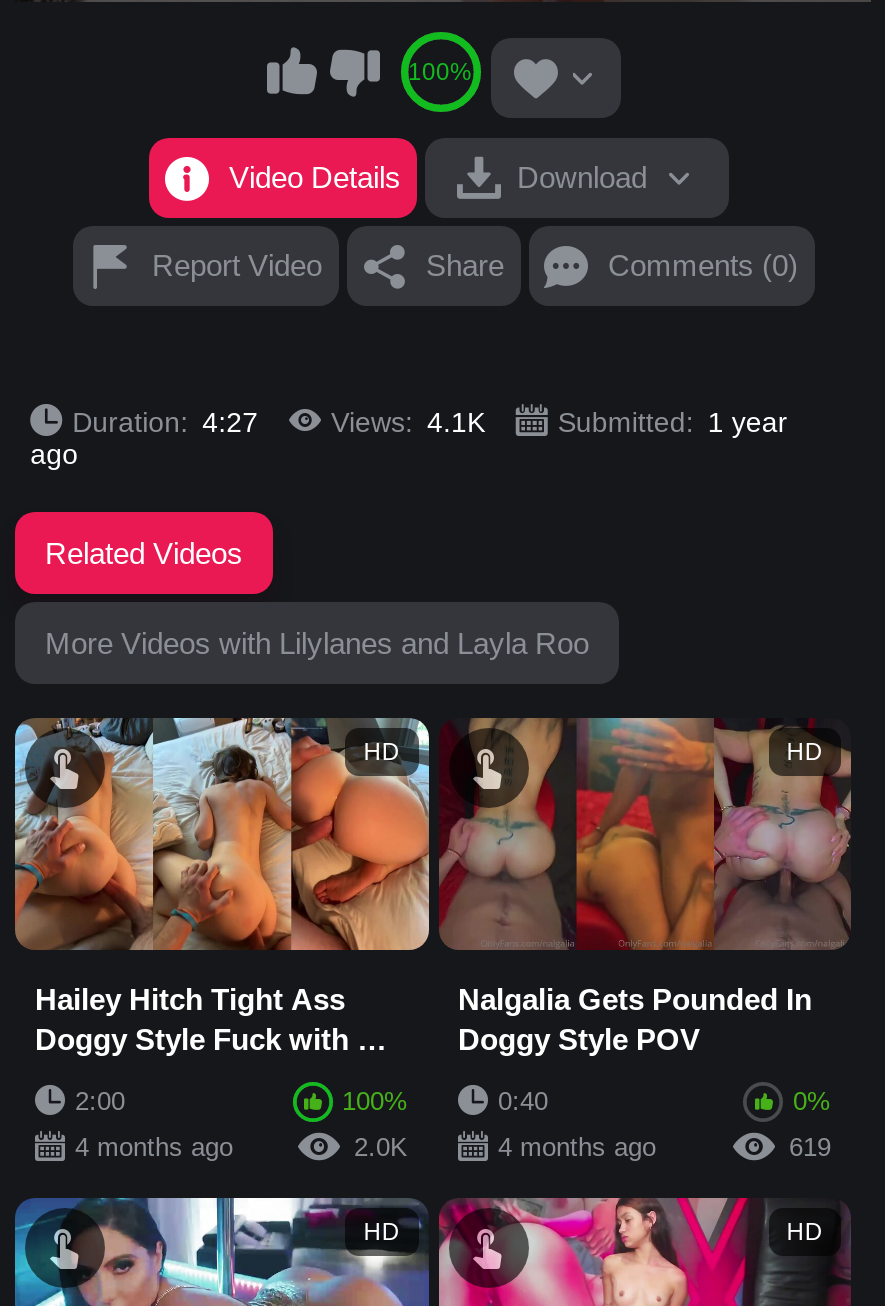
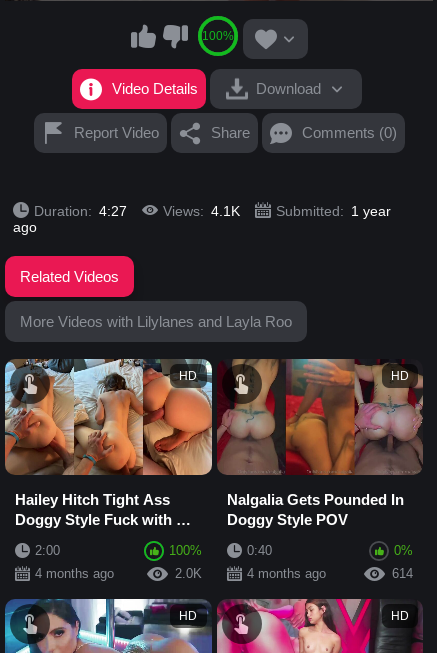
[789,1132,831,1162] 619 -> [392,566,413,581] 614

